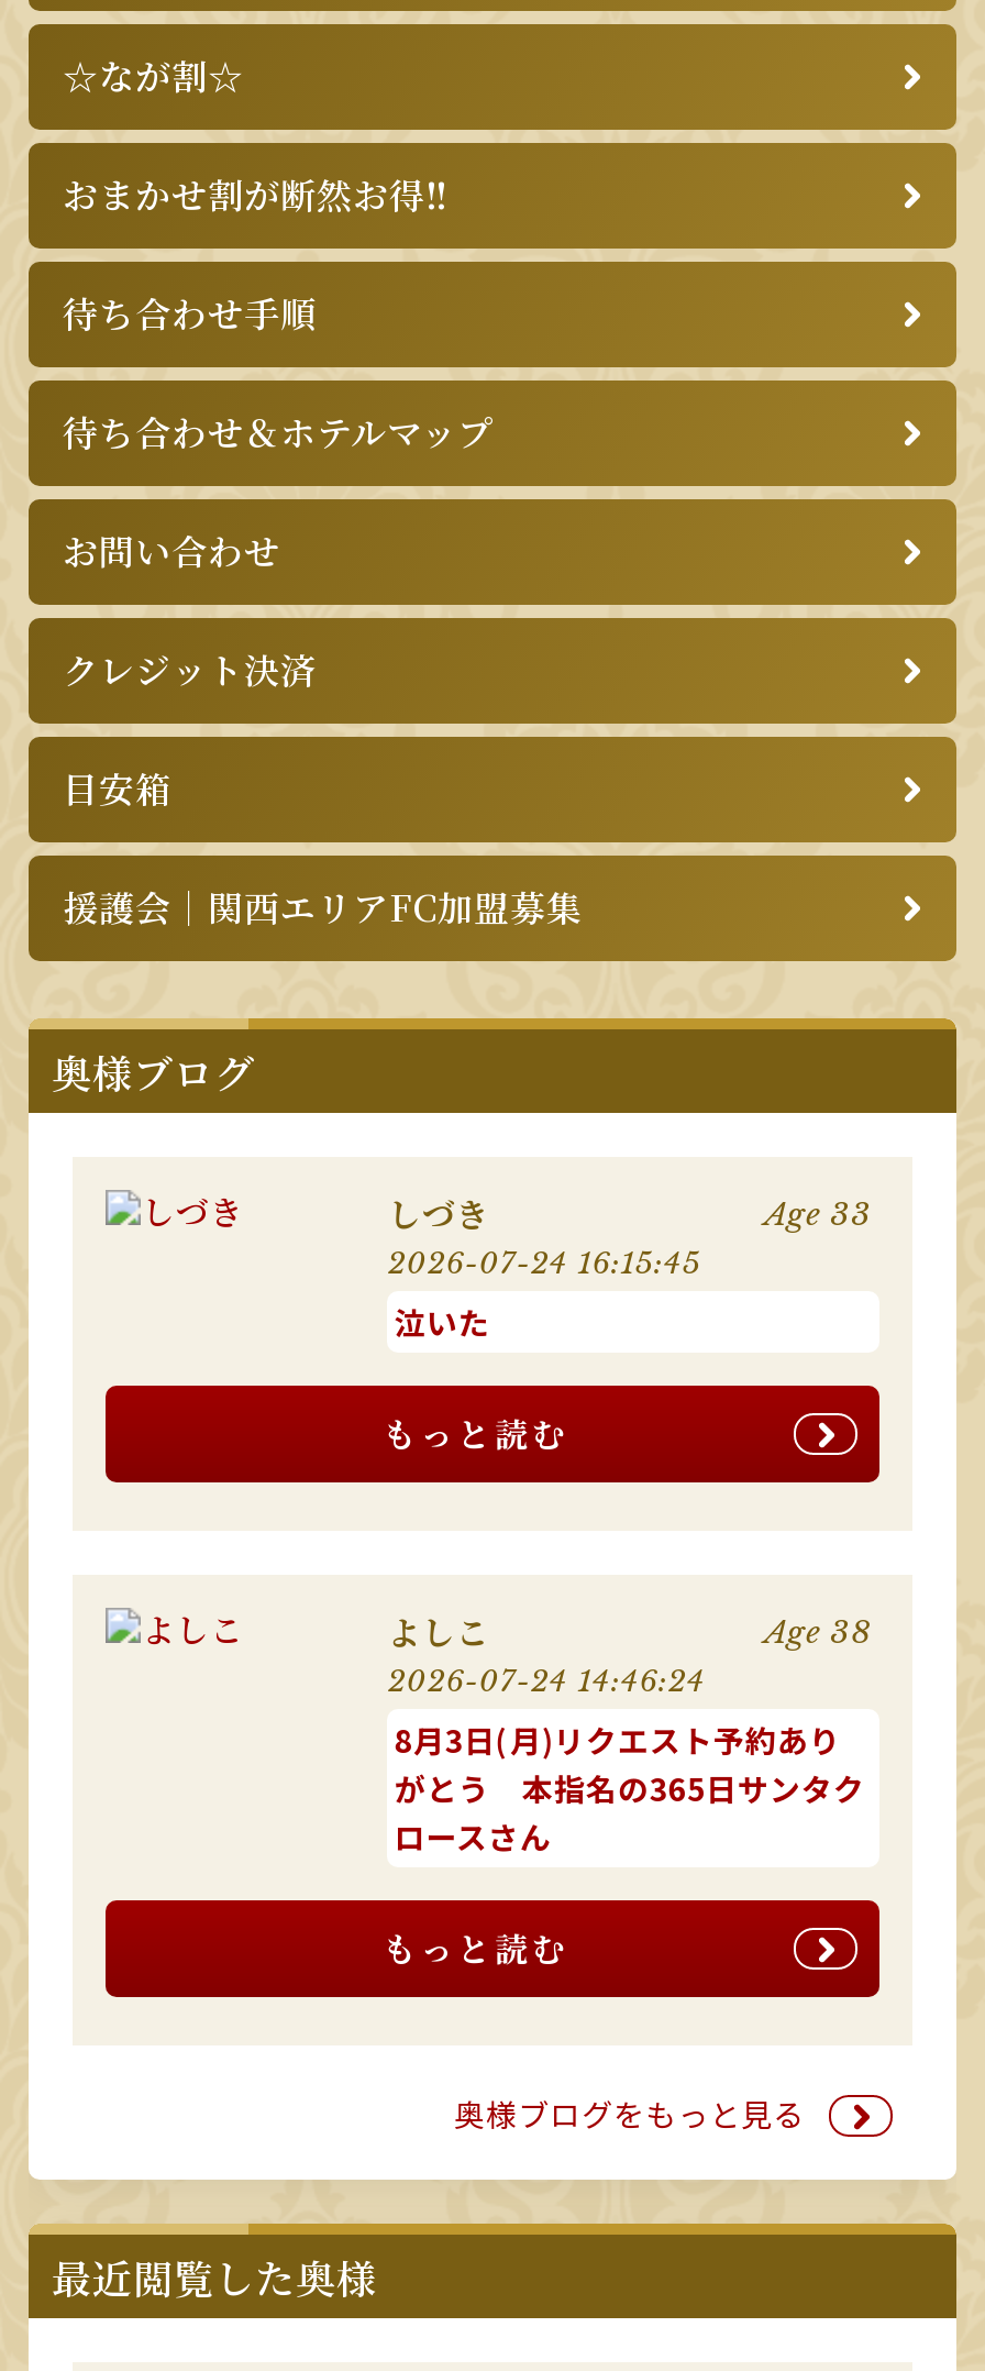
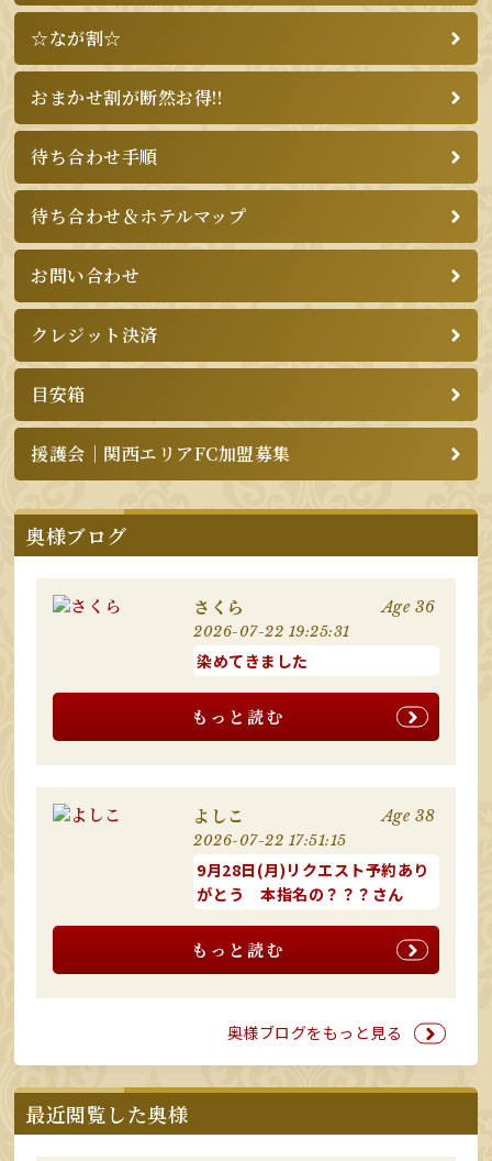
[388,1190,872,1344] しづき | Age 33 | 2026-07-24 16:15:45 | 泣いた -> [194,595,436,672] さくら | Age 36 | 2026-07-22 19:25:31 | 染めてきました
[388,1663,865,1859] 2026-07-24 14:46:24 | 8月3日(月)リクエスト予約あり | がとう 本指名の365日サンタク | ロースさん -> [194,831,429,905] 2026-07-22 17:51:15 | 9月28日(月)リクエスト予約あり | がとう 本指名の？？？さん

